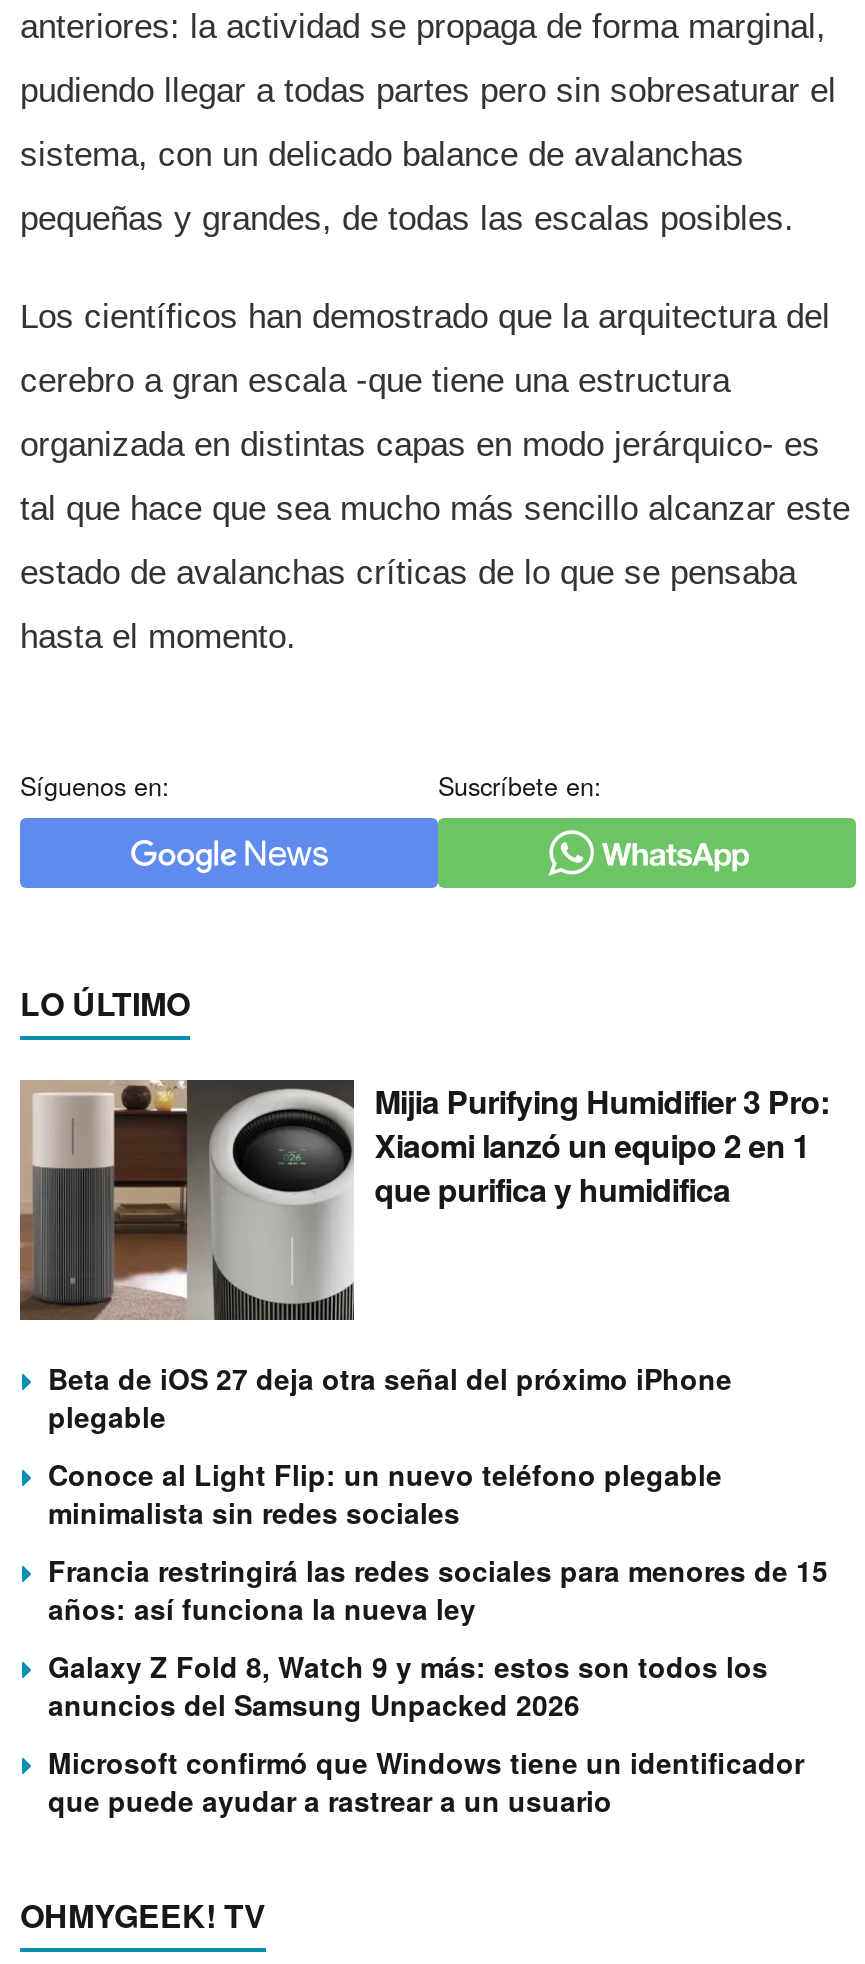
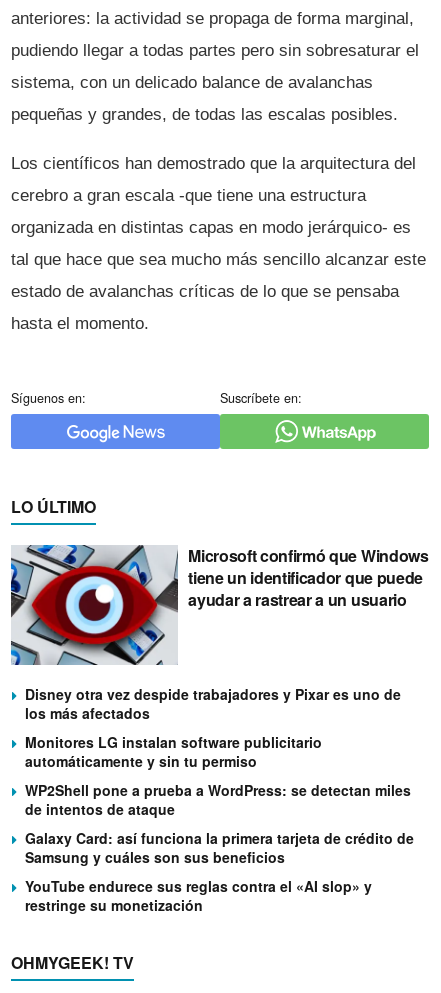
[18,1078,829,1322] [image] | Mijia Purifying Humidifier 3 Pro: | Xiaomi lanzó un equipo 2 en 1 | que purifica y humidifica -> [10,544,429,666] [image] | Microsoft confirmó que Windows | tiene un identificador que puede | ayudar a rastrear a un usuario
[48,1358,828,1820] Beta de iOS 27 deja otra señal del próximo iPhone | plegable | Conoce al Light Flip: un nuevo teléfono plegable | minimalista sin redes sociales | Francia restringirá las redes sociales para menores de 15 | años: así funciona la nueva ley | Galaxy Z Fold 8, Watch 9 y más: estos son todos los | anuncios del Samsung Unpacked 2026 | Microsoft confirmó que Windows tiene un identificador | que puede ayudar a rastrear a un usuario -> [25,684,414,915] Disney otra vez despide trabajadores y Pixar es uno de | los más afectados | Monitores LG instalan software publicitario | automáticamente y sin tu permiso | WP2Shell pone a prueba a WordPress: se detectan miles | de intentos de ataque | Galaxy Card: así funciona la primera tarjeta de crédito de | Samsung y cuáles son sus beneficios | YouTube endurece sus reglas contra el «AI slop» y | restringe su monetización

